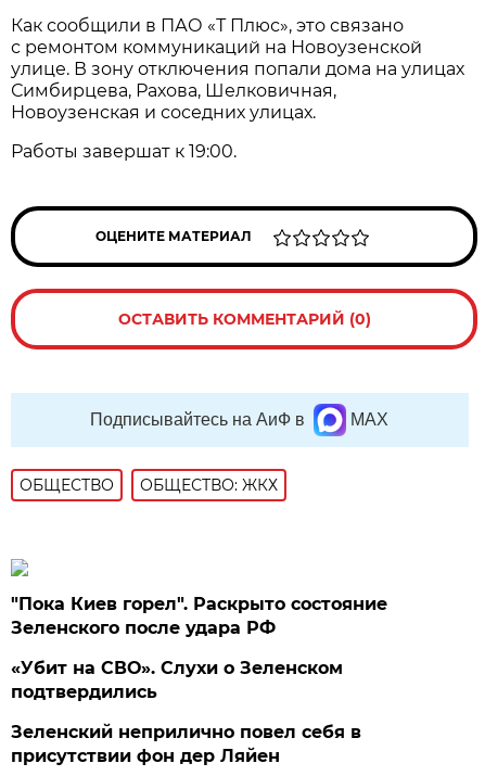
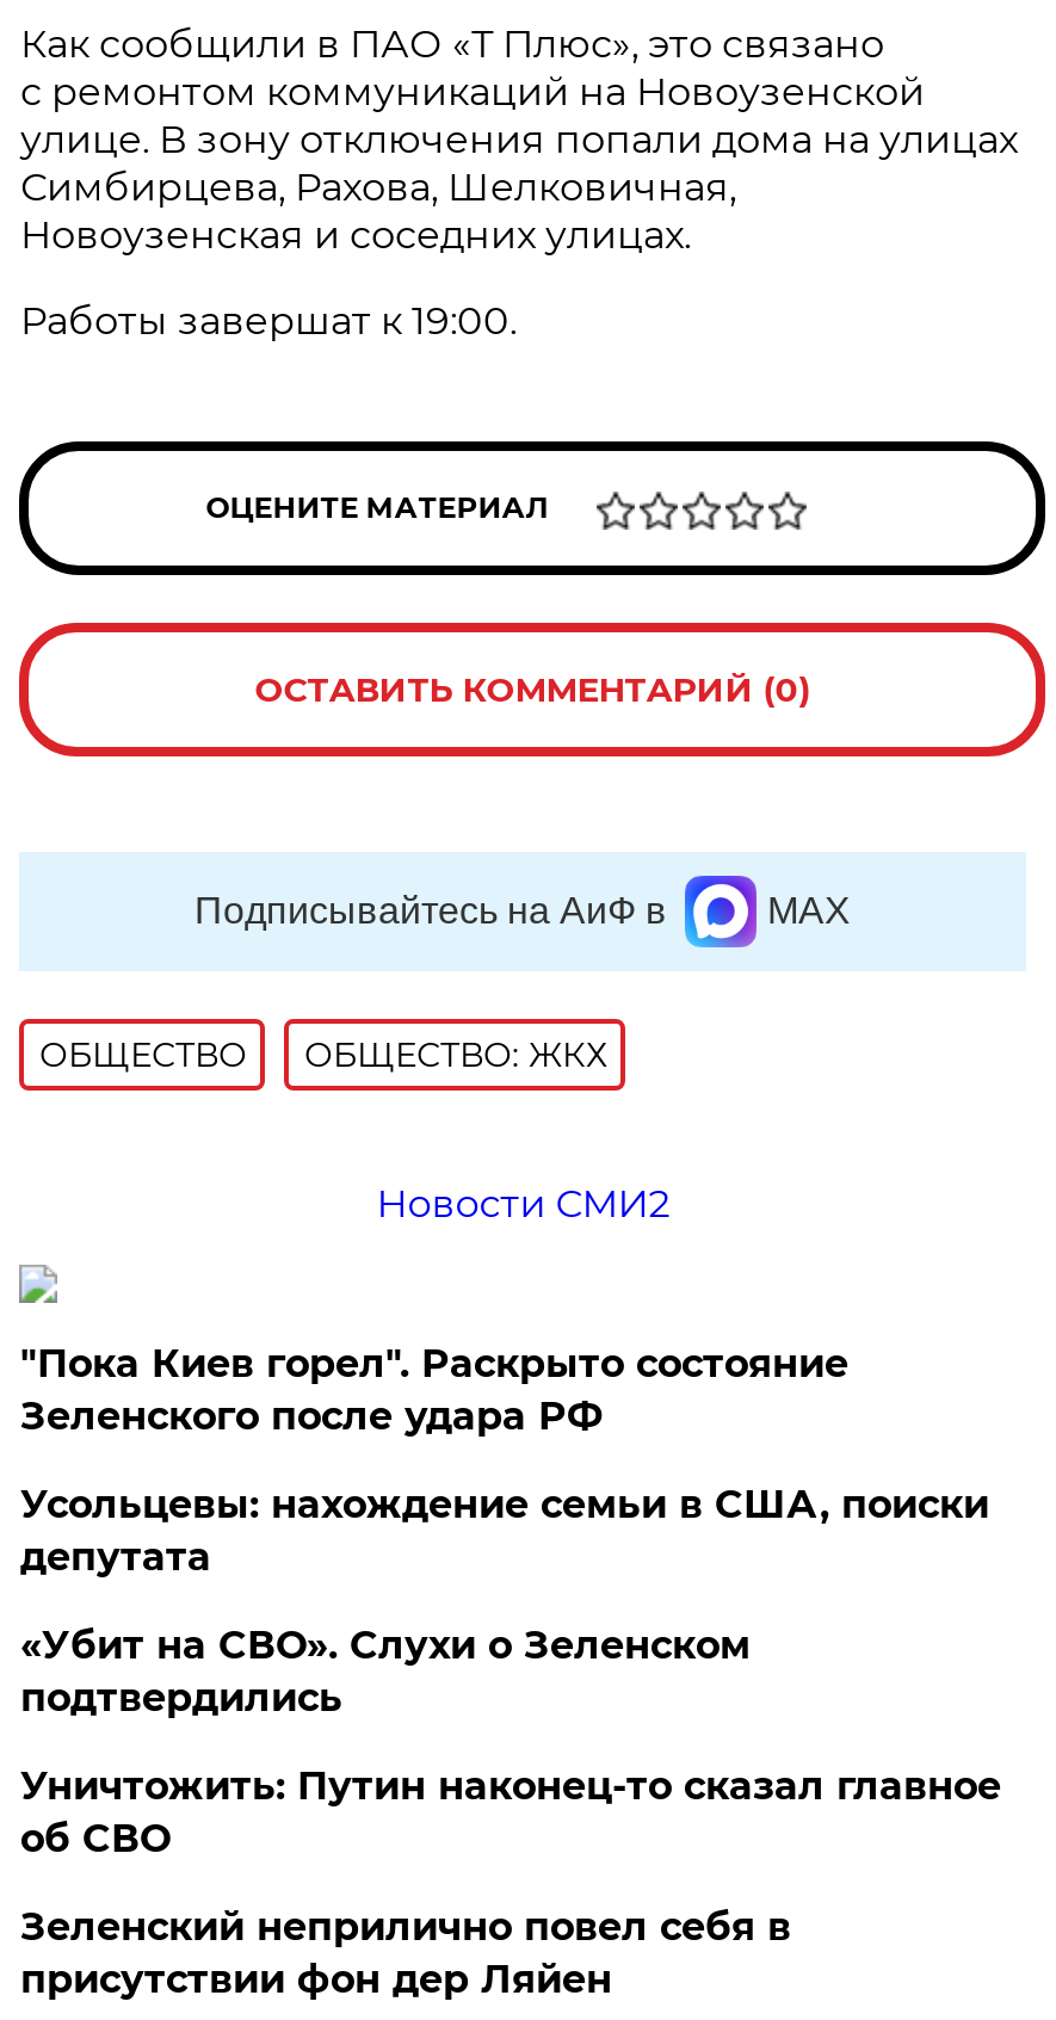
none -> [376,1181,670,1227] Новости СМИ2
none -> [20,1482,989,1580] Усольцевы: нахождение семьи в США, поиски | депутата
none -> [20,1763,1001,1861] Уничтожить: Путин наконец-то сказал главное | об СВО

